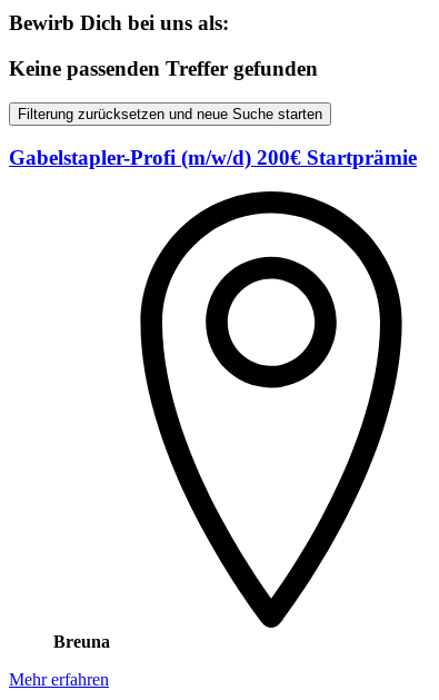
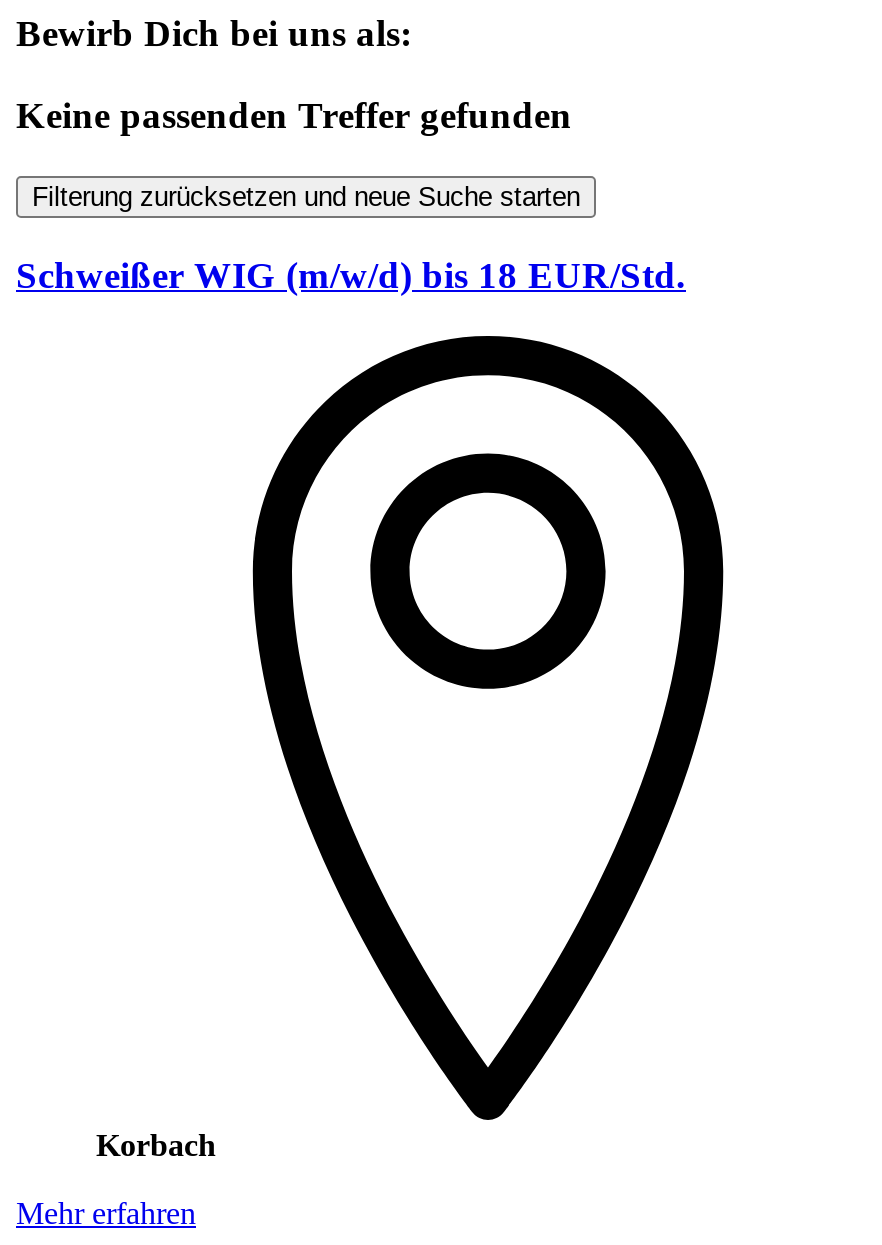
[9,146,417,170] Gabelstapler-Profi (m/w/d) 200€ Startprämie -> [16,255,686,297] Schweißer WIG (m/w/d) bis 18 EUR/Std.
[53,632,110,651] Breuna -> [96,1128,216,1162] Korbach

